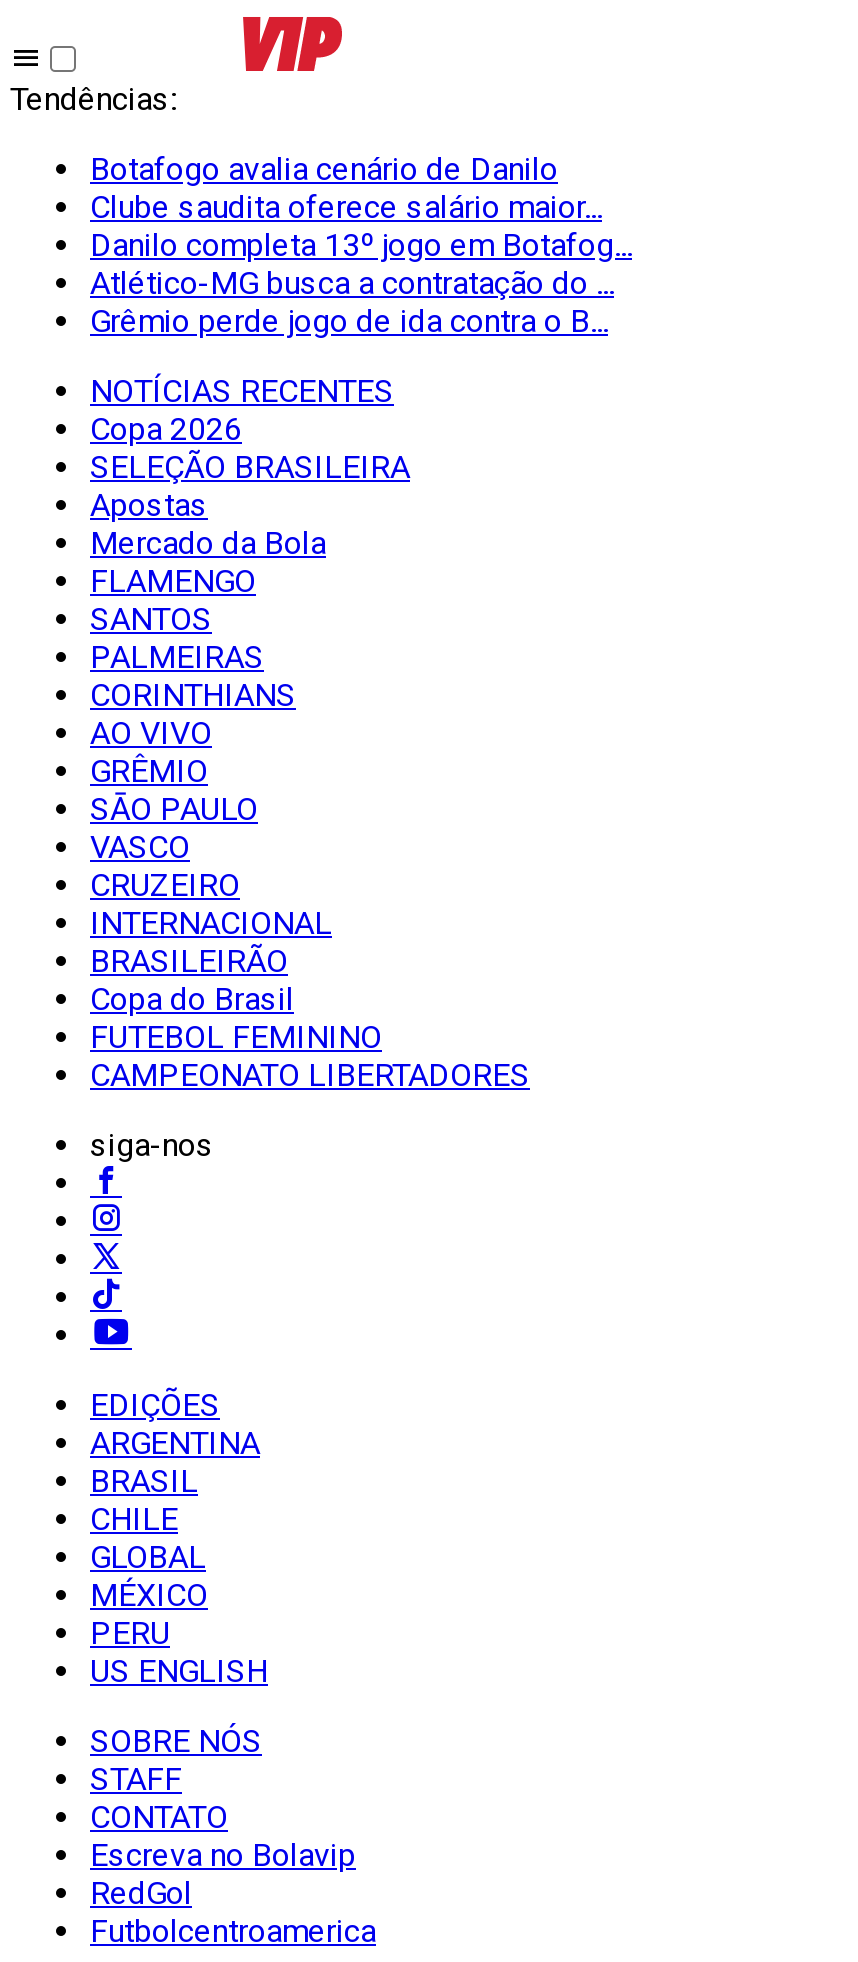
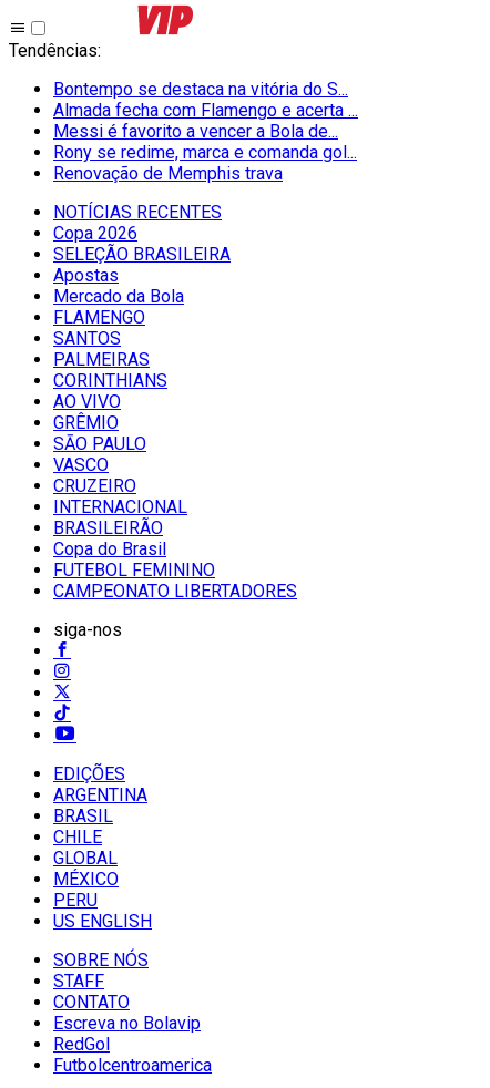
[90,150,632,340] Botafogo avalia cenário de Danilo | Clube saudita oferece salário maior... | Danilo completa 13º jogo em Botafog... | Atlético-MG busca a contratação do ... | Grêmio perde jogo de ida contra o B... -> [53,79,358,184] Bontempo se destaca na vitória do S... | Almada fecha com Flamengo e acerta ... | Messi é favorito a vencer a Bola de... | Rony se redime, marca e comanda gol... | Renovação de Memphis trava

